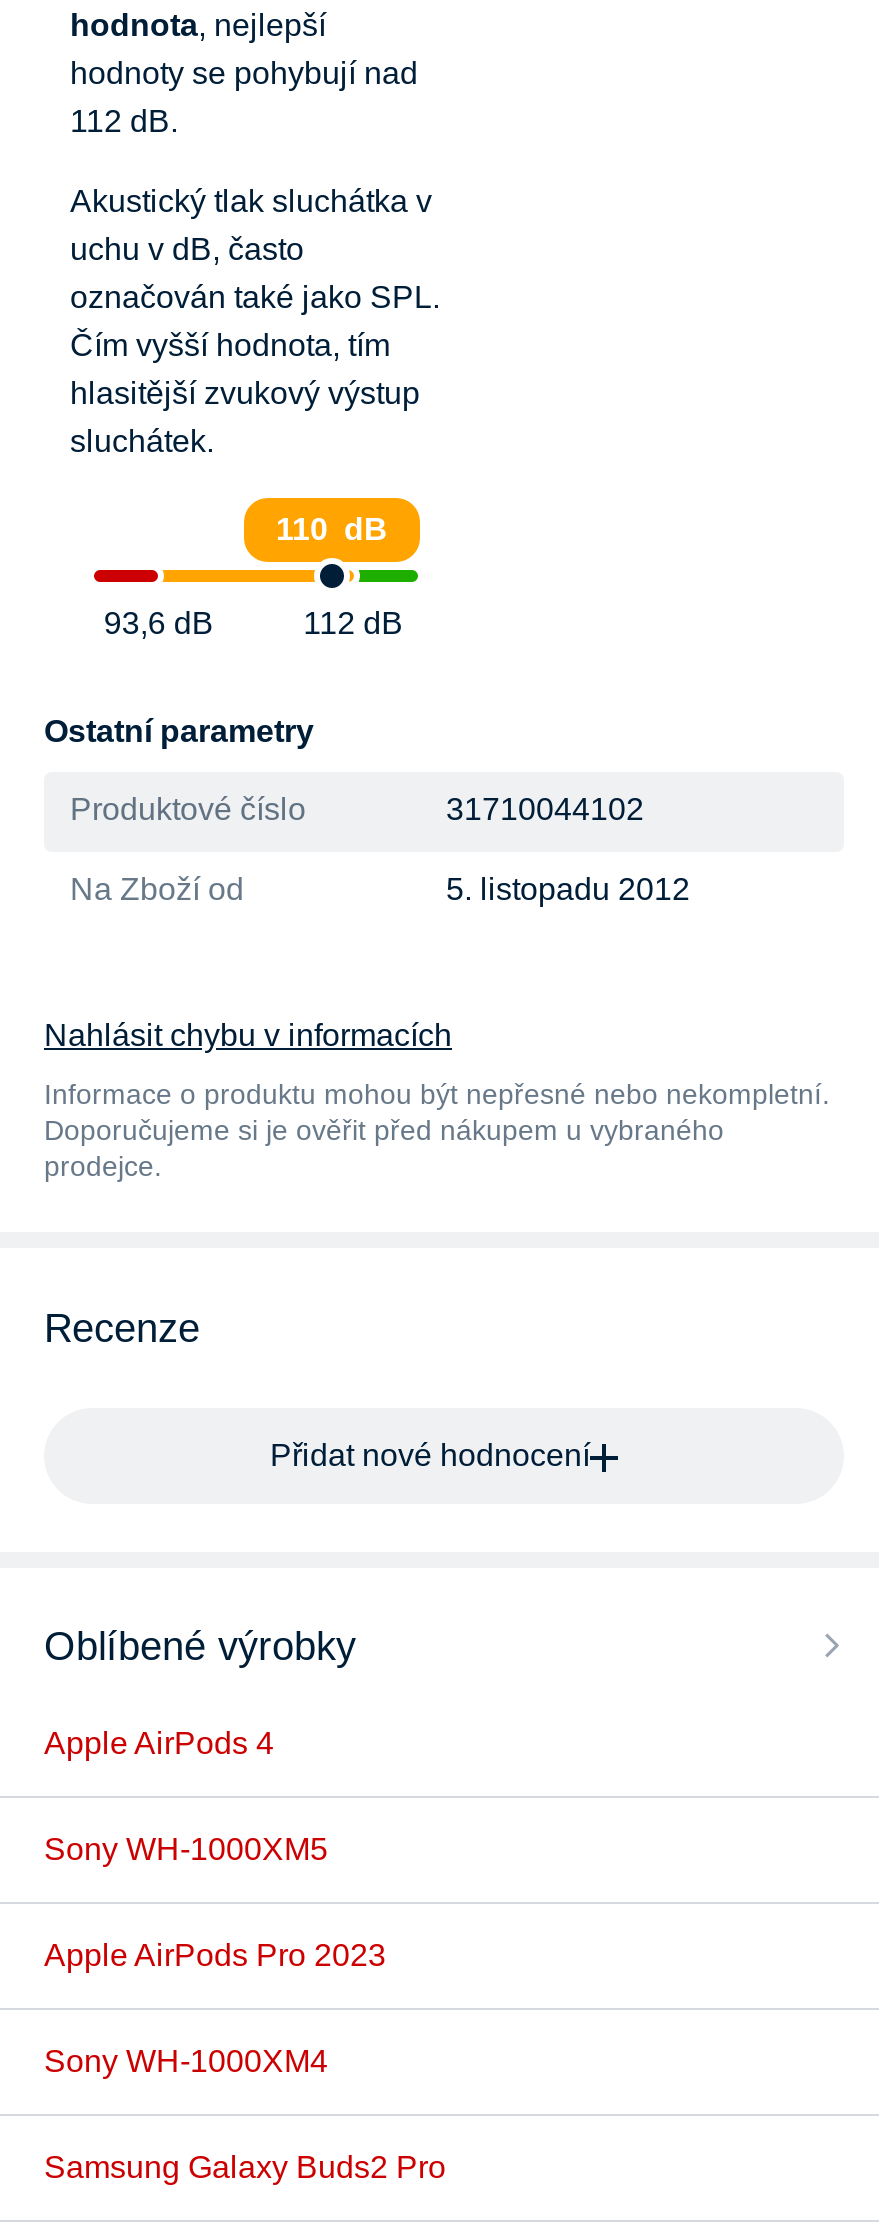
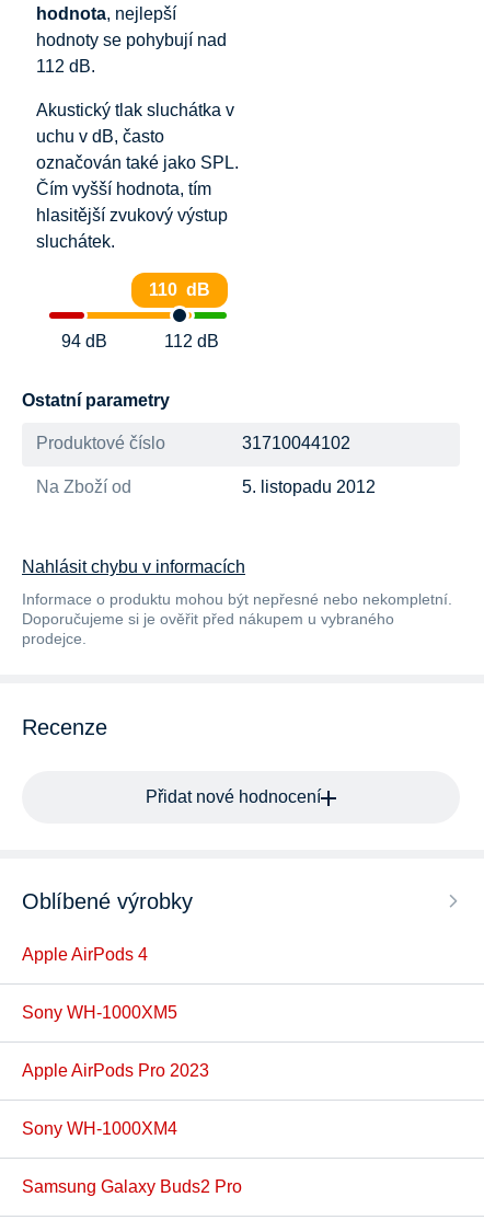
[104,606,214,640] 93,6 dB -> [62,332,108,350] 94 dB

